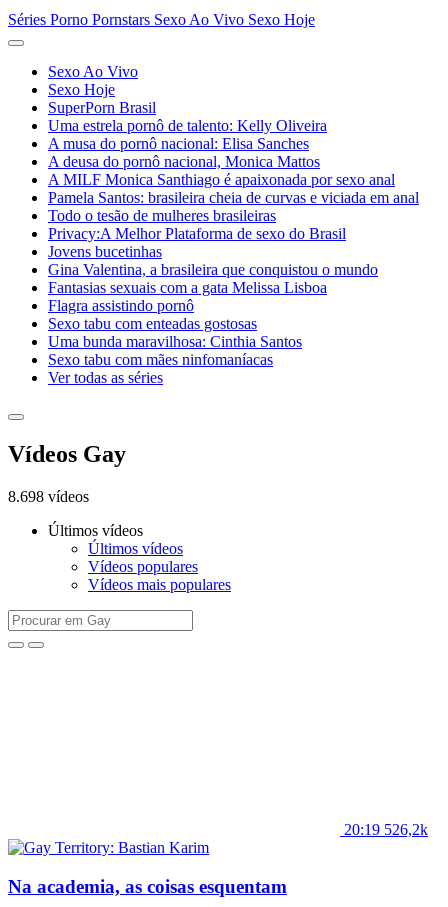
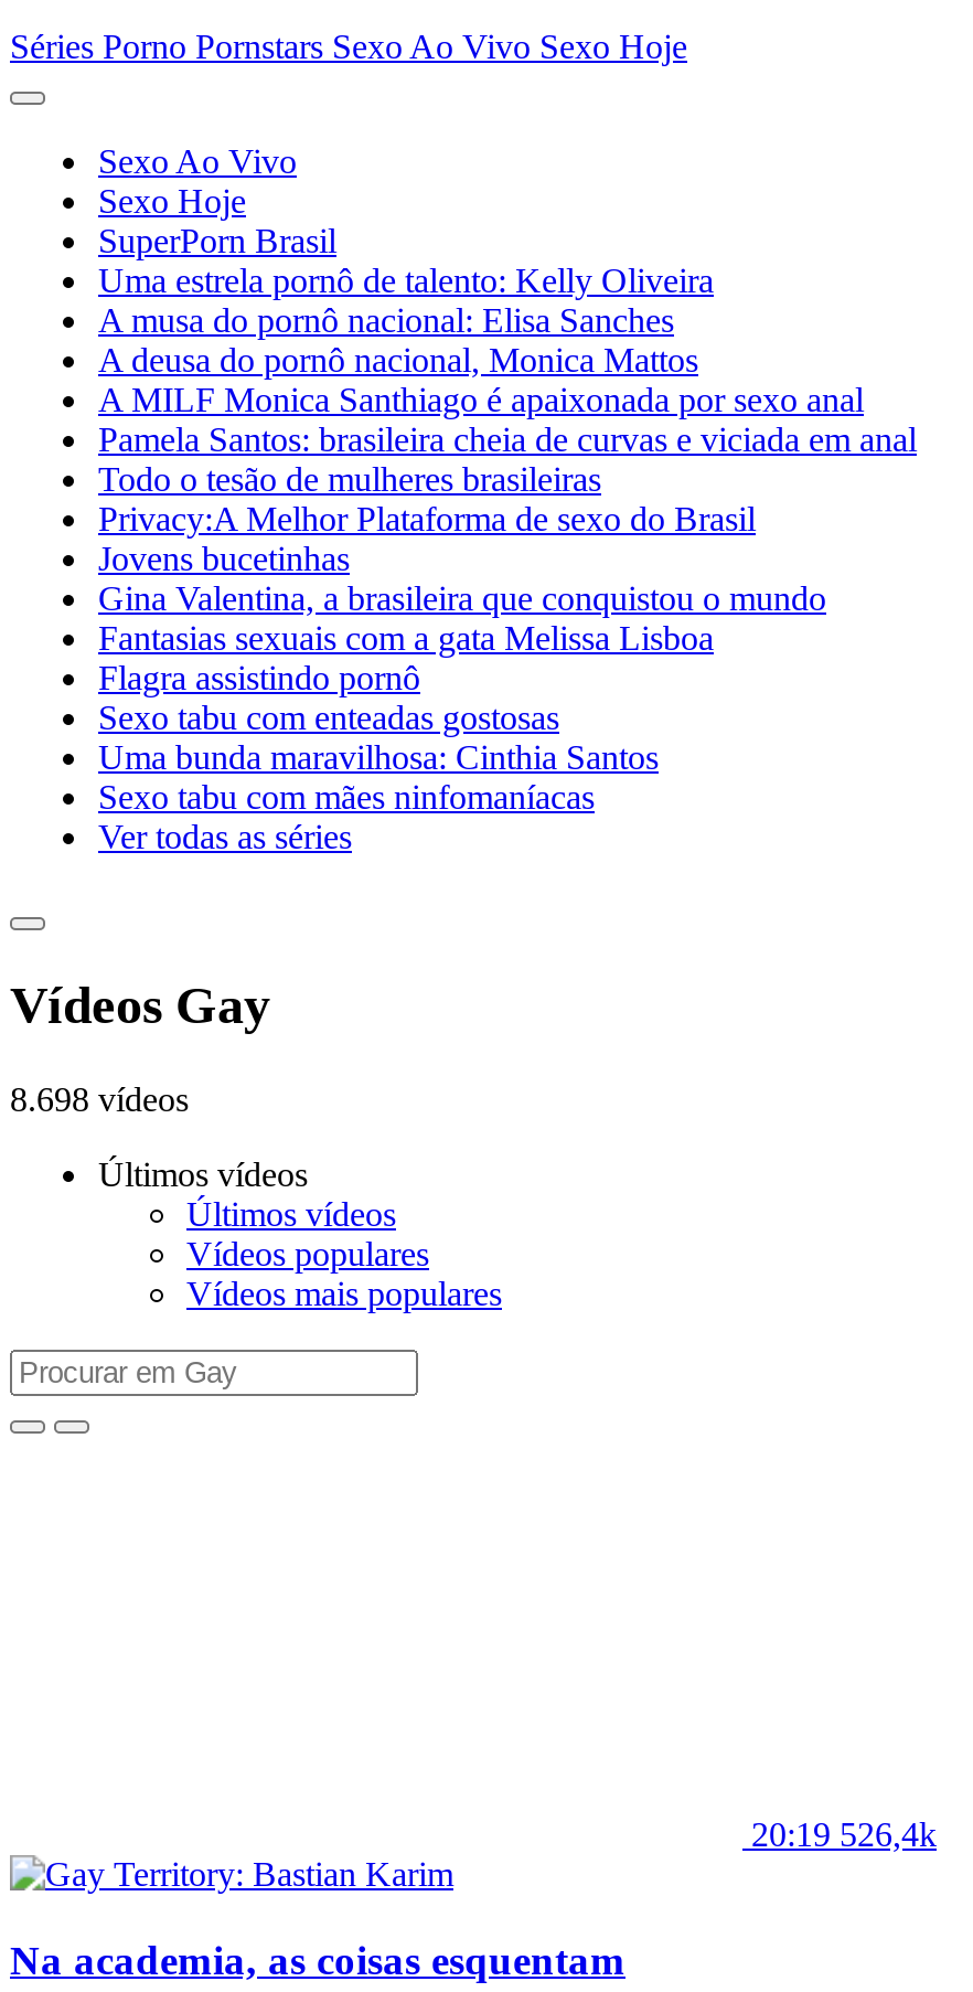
[344,821,428,838] 20:19 526,2k -> [751,1815,937,1853] 20:19 526,4k

